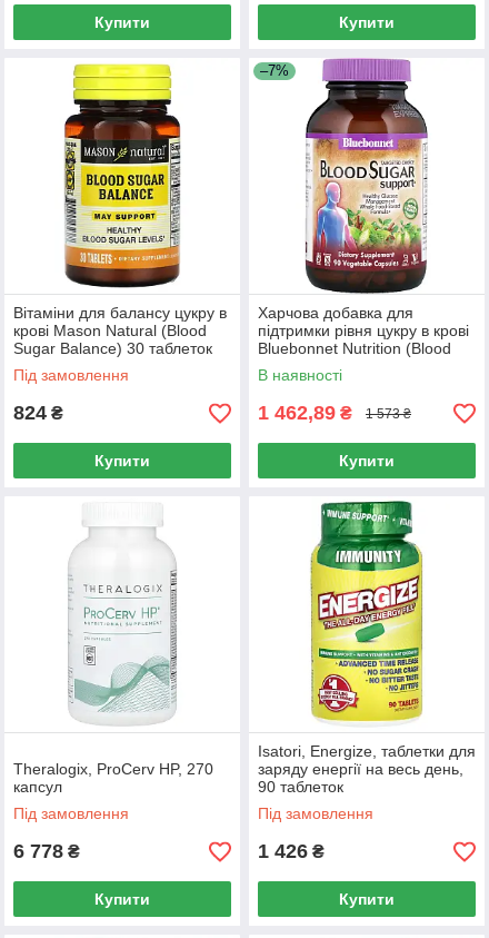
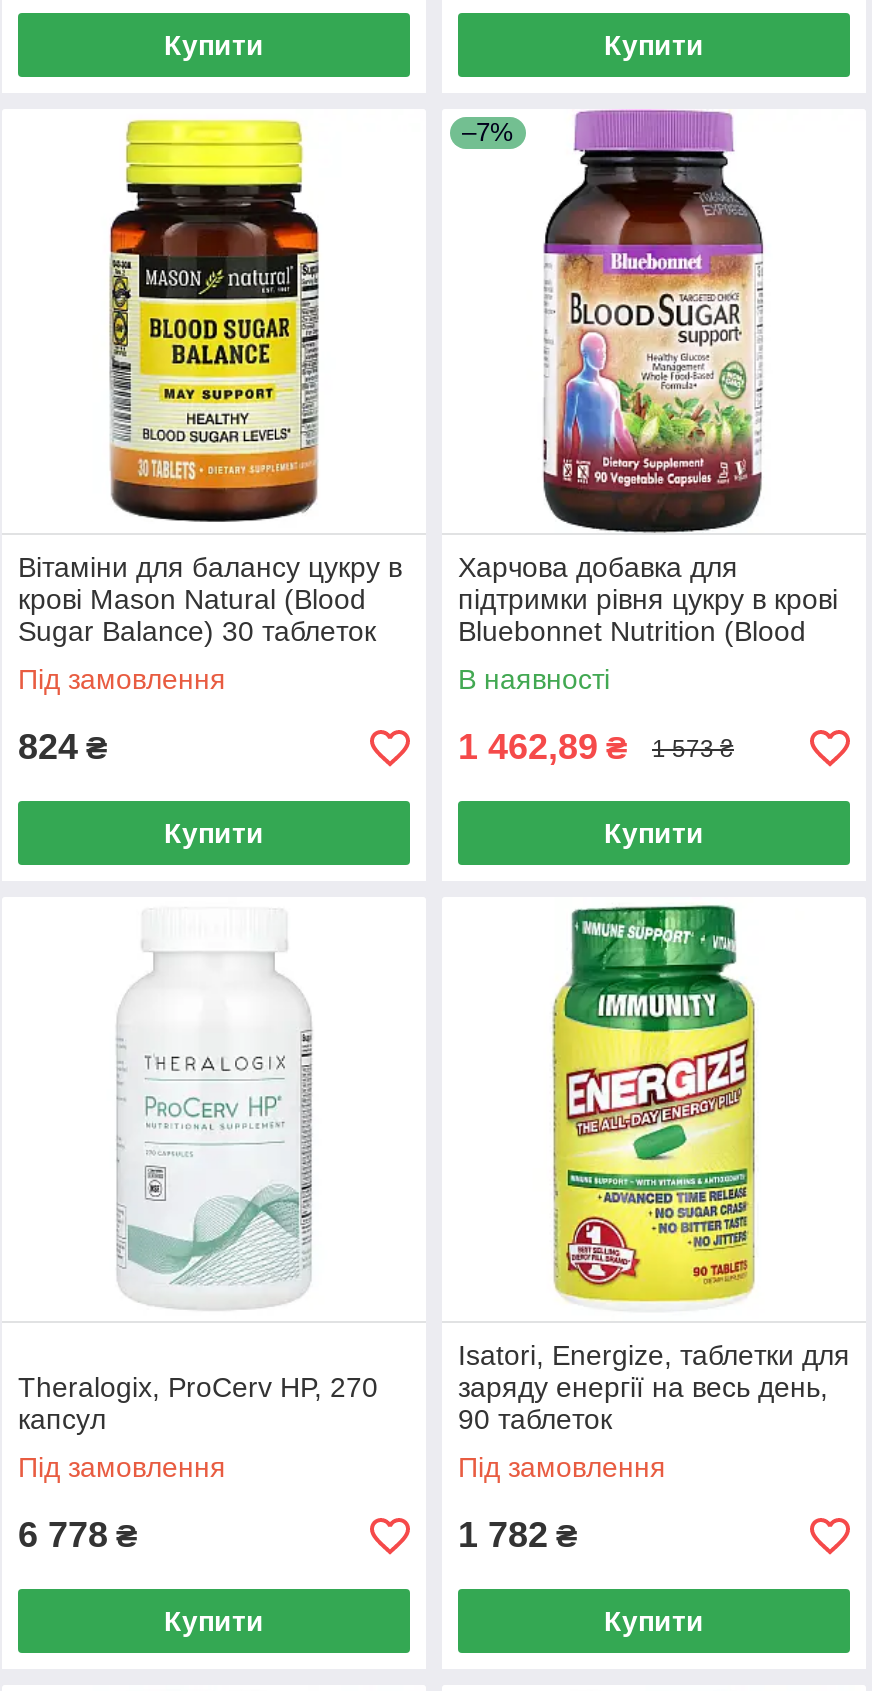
[258,840,325,862] 1 426 ₴ -> [458,1515,578,1555] 1 782 ₴

